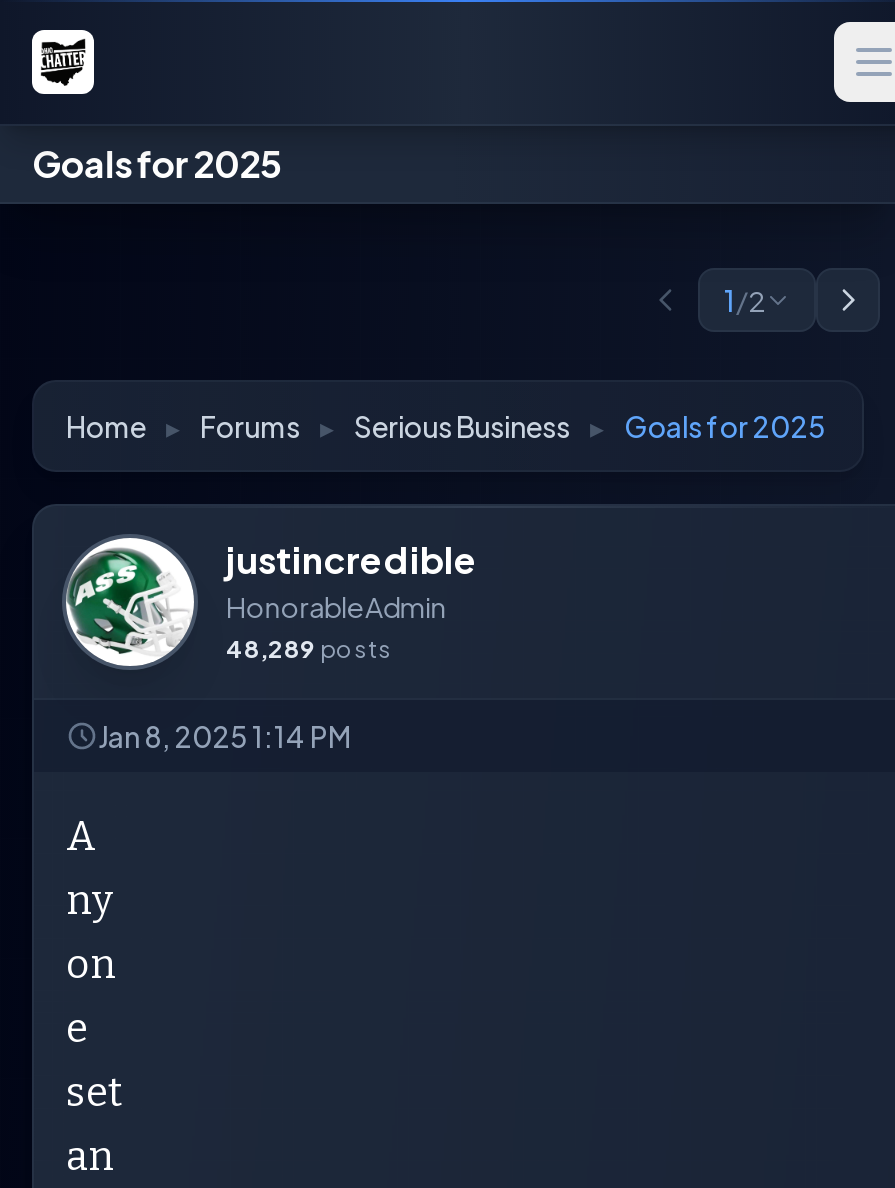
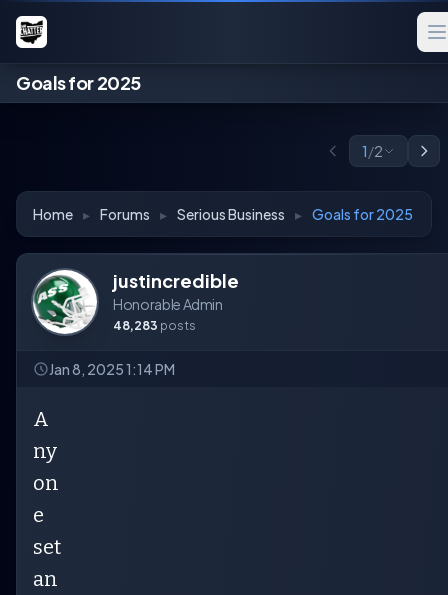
[226,634,392,664] 48,289 posts -> [113,318,196,333] 48,283 posts

